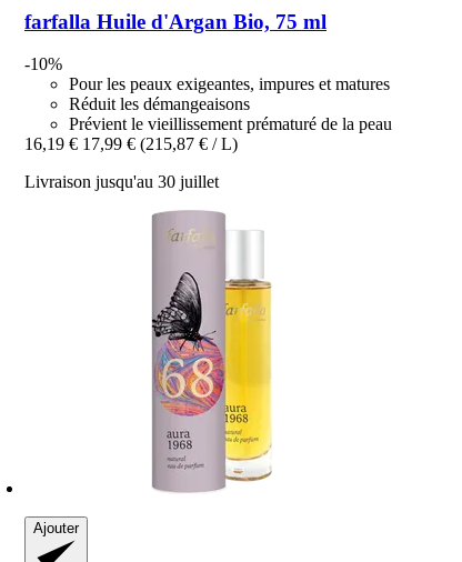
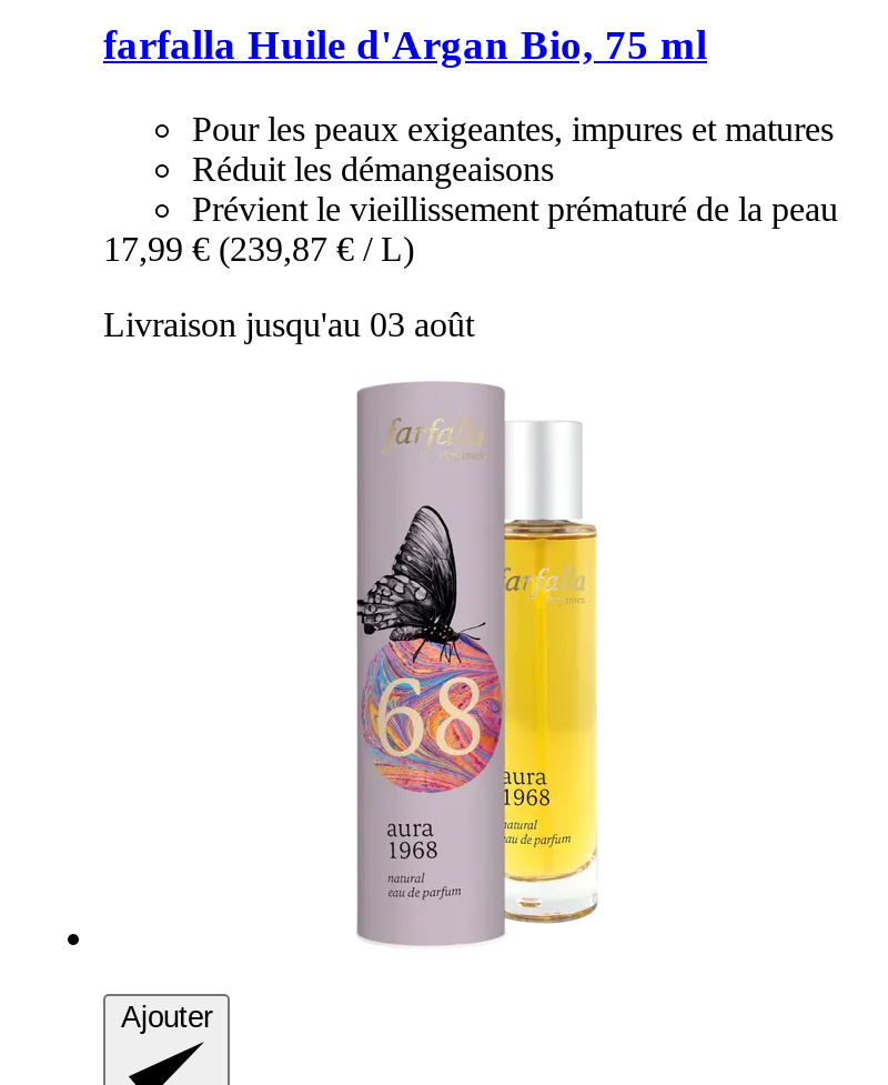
[24,55,62,74] -10% -> none
[24,135,238,154] 16,19 € 17,99 € (215,87 € / L) -> [103,231,414,269] 17,99 € (239,87 € / L)
[24,173,219,191] Livraison jusqu'au 30 juillet -> [103,306,474,344] Livraison jusqu'au 03 août

